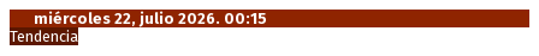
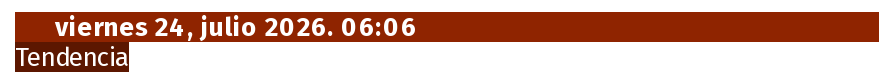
[34,10,267,27] miércoles 22, julio 2026. 00:15 -> [55,12,417,42] viernes 24, julio 2026. 06:06

